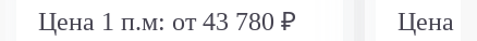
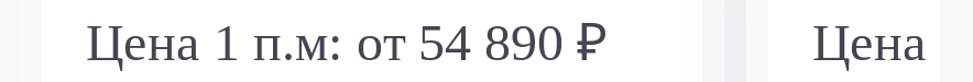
[38,7,296,35] Цена 1 п.м: от 43 780 ₽ -> [86,14,608,71] Цена 1 п.м: от 54 890 ₽

